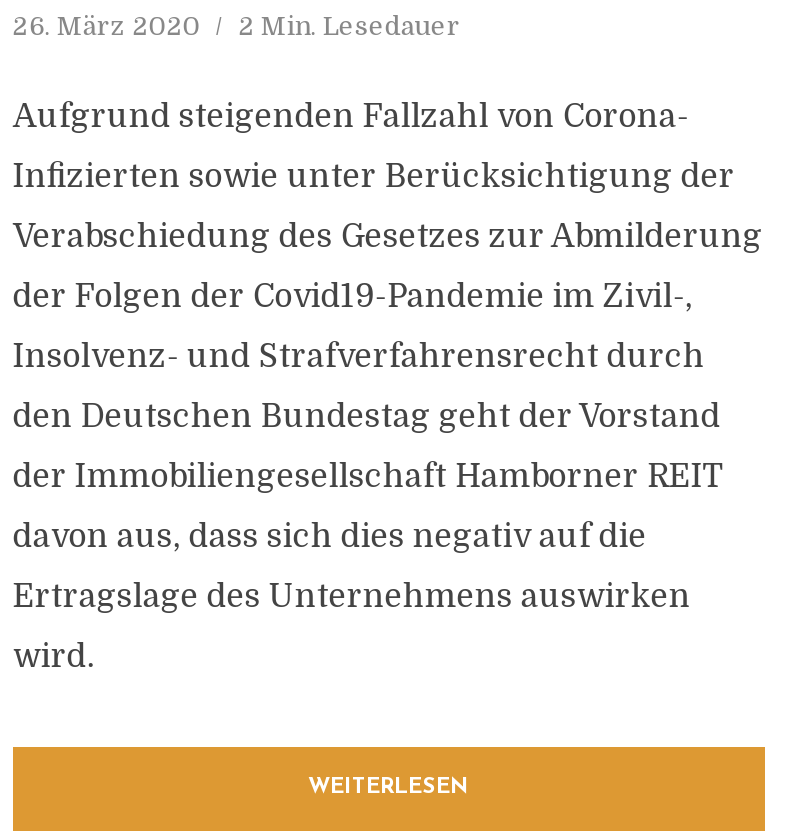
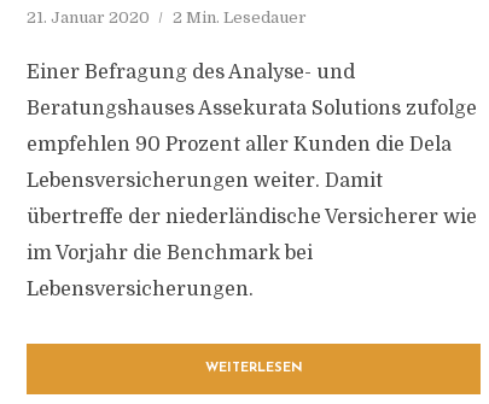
[13,11,461,41] 26. März 2020 2 Min. Lesedauer -> [26,8,306,27] 21. Januar 2020 2 Min. Lesedauer
[13,99,763,675] Aufgrund steigenden Fallzahl von Corona- | Infizierten sowie unter Berücksichtigung der | Verabschiedung des Gesetzes zur Abmilderung | der Folgen der Covid19-Pandemie im Zivil-, | Insolvenz- und Strafverfahrensrecht durch | den Deutschen Bundestag geht der Vorstand | der Immobiliengesellschaft Hamborner REIT | davon aus, dass sich dies negativ auf die | Ertragslage des Unternehmens auswirken | wird. -> [26,62,477,300] Einer Befragung des Analyse- und | Beratungshauses Assekurata Solutions zufolge | empfehlen 90 Prozent aller Kunden die Dela | Lebensversicherungen weiter. Damit | übertreffe der niederländische Versicherer wie | im Vorjahr die Benchmark bei | Lebensversicherungen.

